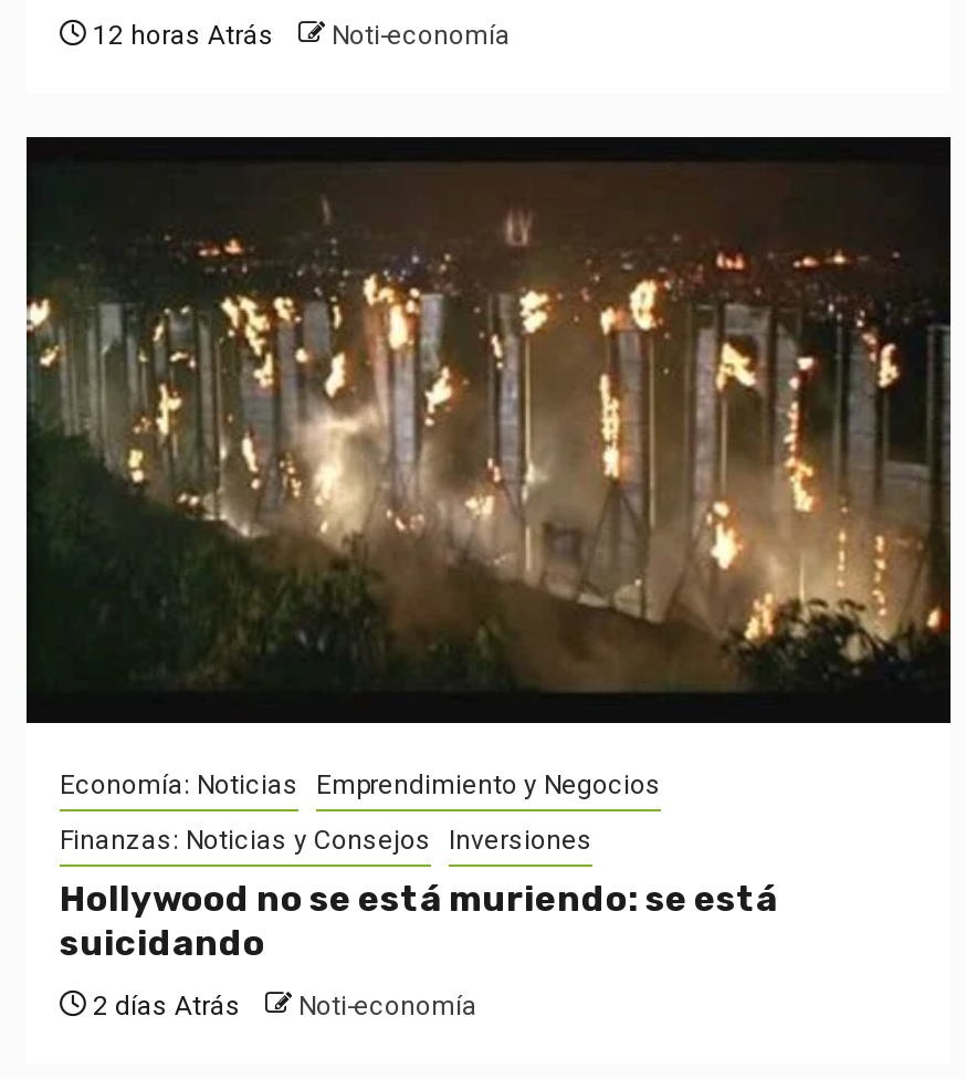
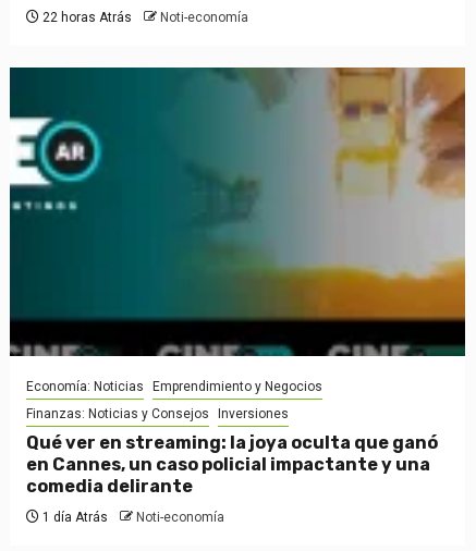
[86,20,511,51] 12 horas Atrás Noti-economía -> [39,10,248,25] 22 horas Atrás Noti-economía
[24,135,953,723] [image] -> [10,66,466,356] [image]
[60,878,778,964] Hollywood no se está muriendo: se está | suicidando -> [26,432,438,497] Qué ver en streaming: la joya oculta que ganó | en Cannes, un caso policial impactante y una | comedia delirante
[86,991,477,1022] 2 días Atrás Noti-economía -> [39,510,224,525] 1 día Atrás Noti-economía

